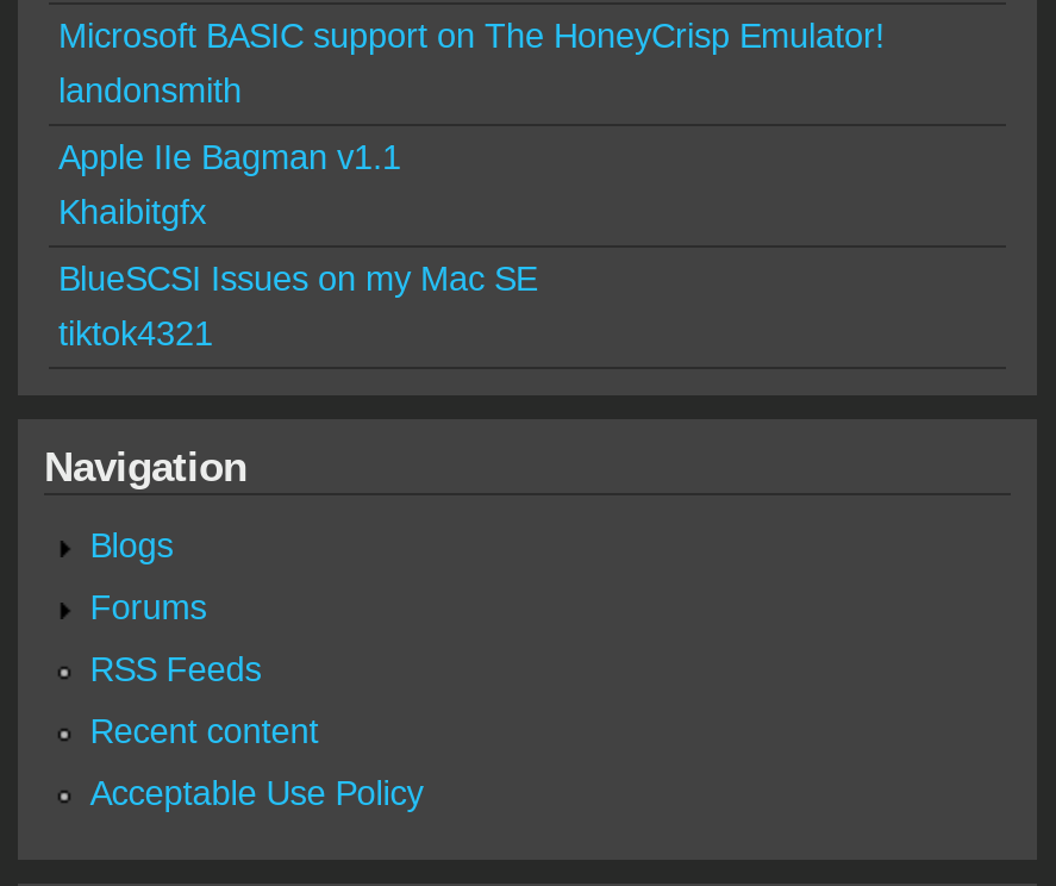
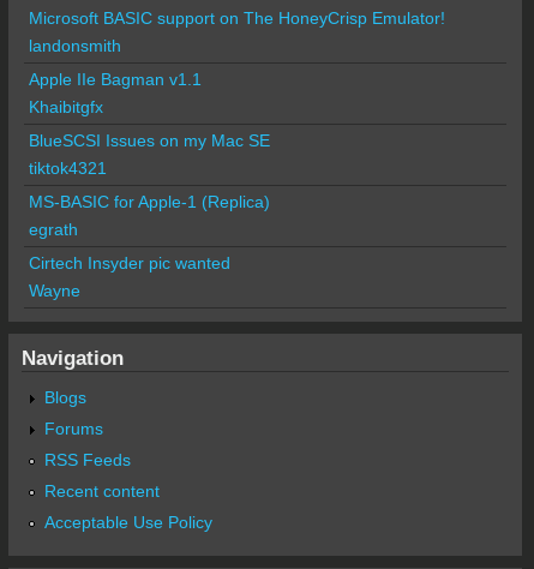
none -> [29,193,270,301] MS-BASIC for Apple-1 (Replica) | egrath | Cirtech Insyder pic wanted | Wayne

